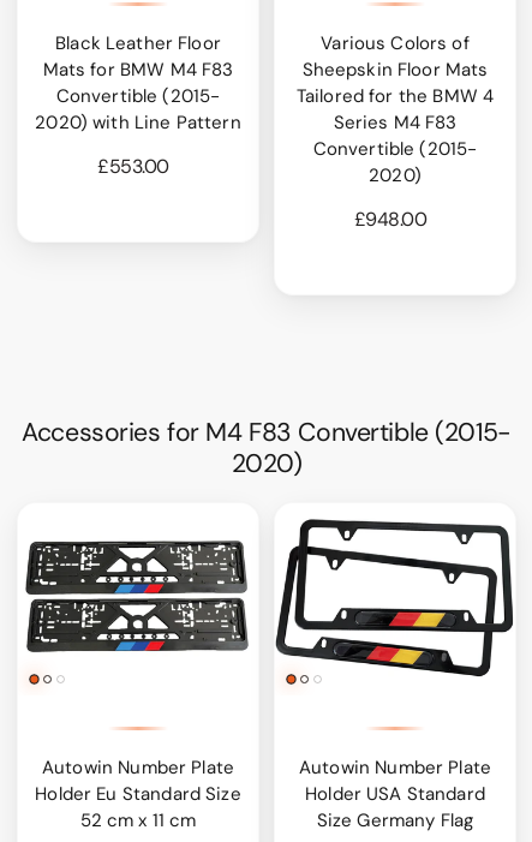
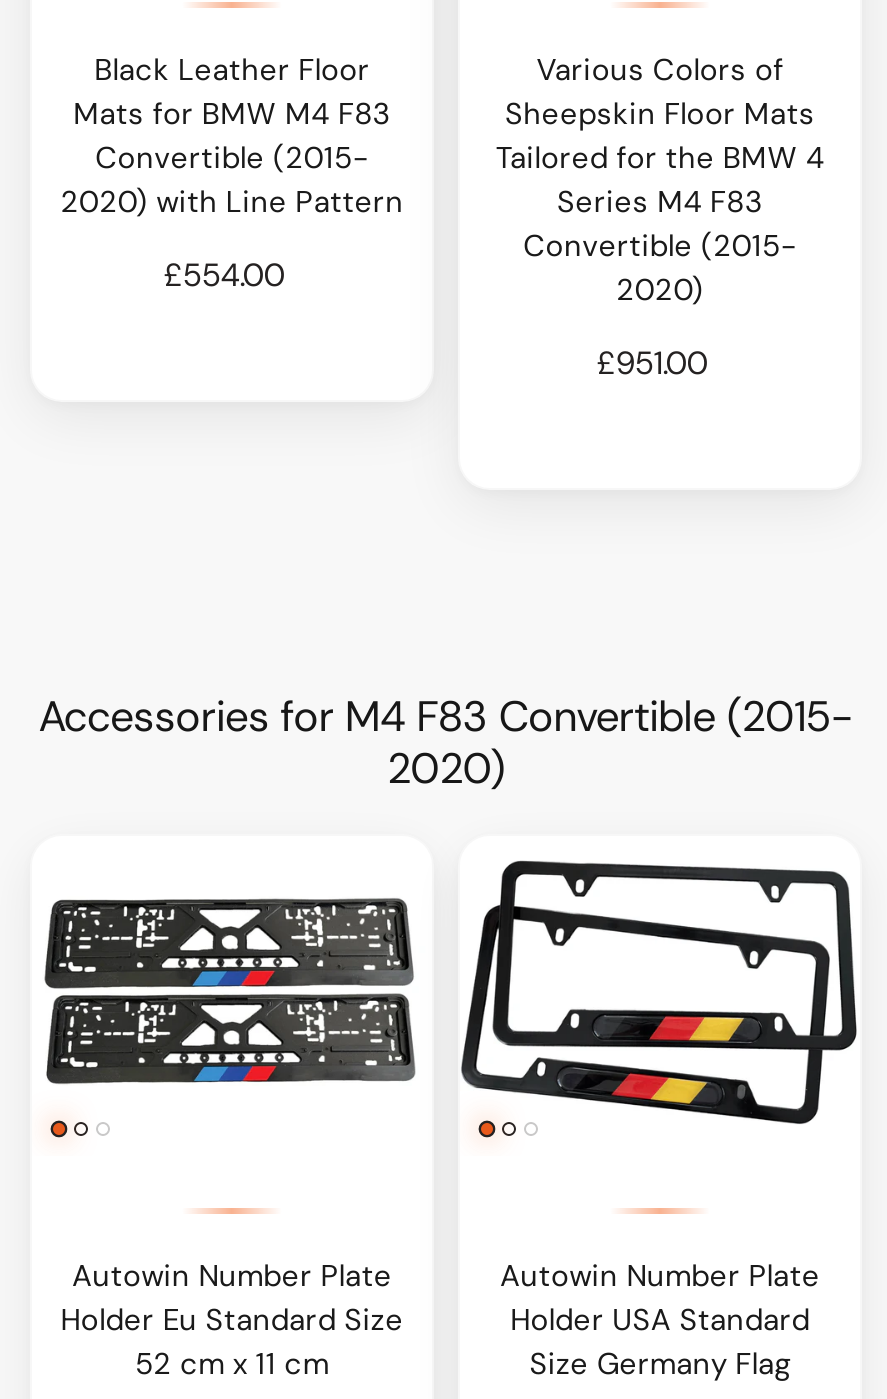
[98,154,169,179] £553.00 -> [163,255,285,297] £554.00
[354,207,427,232] £948.00 -> [596,343,708,385] £951.00

